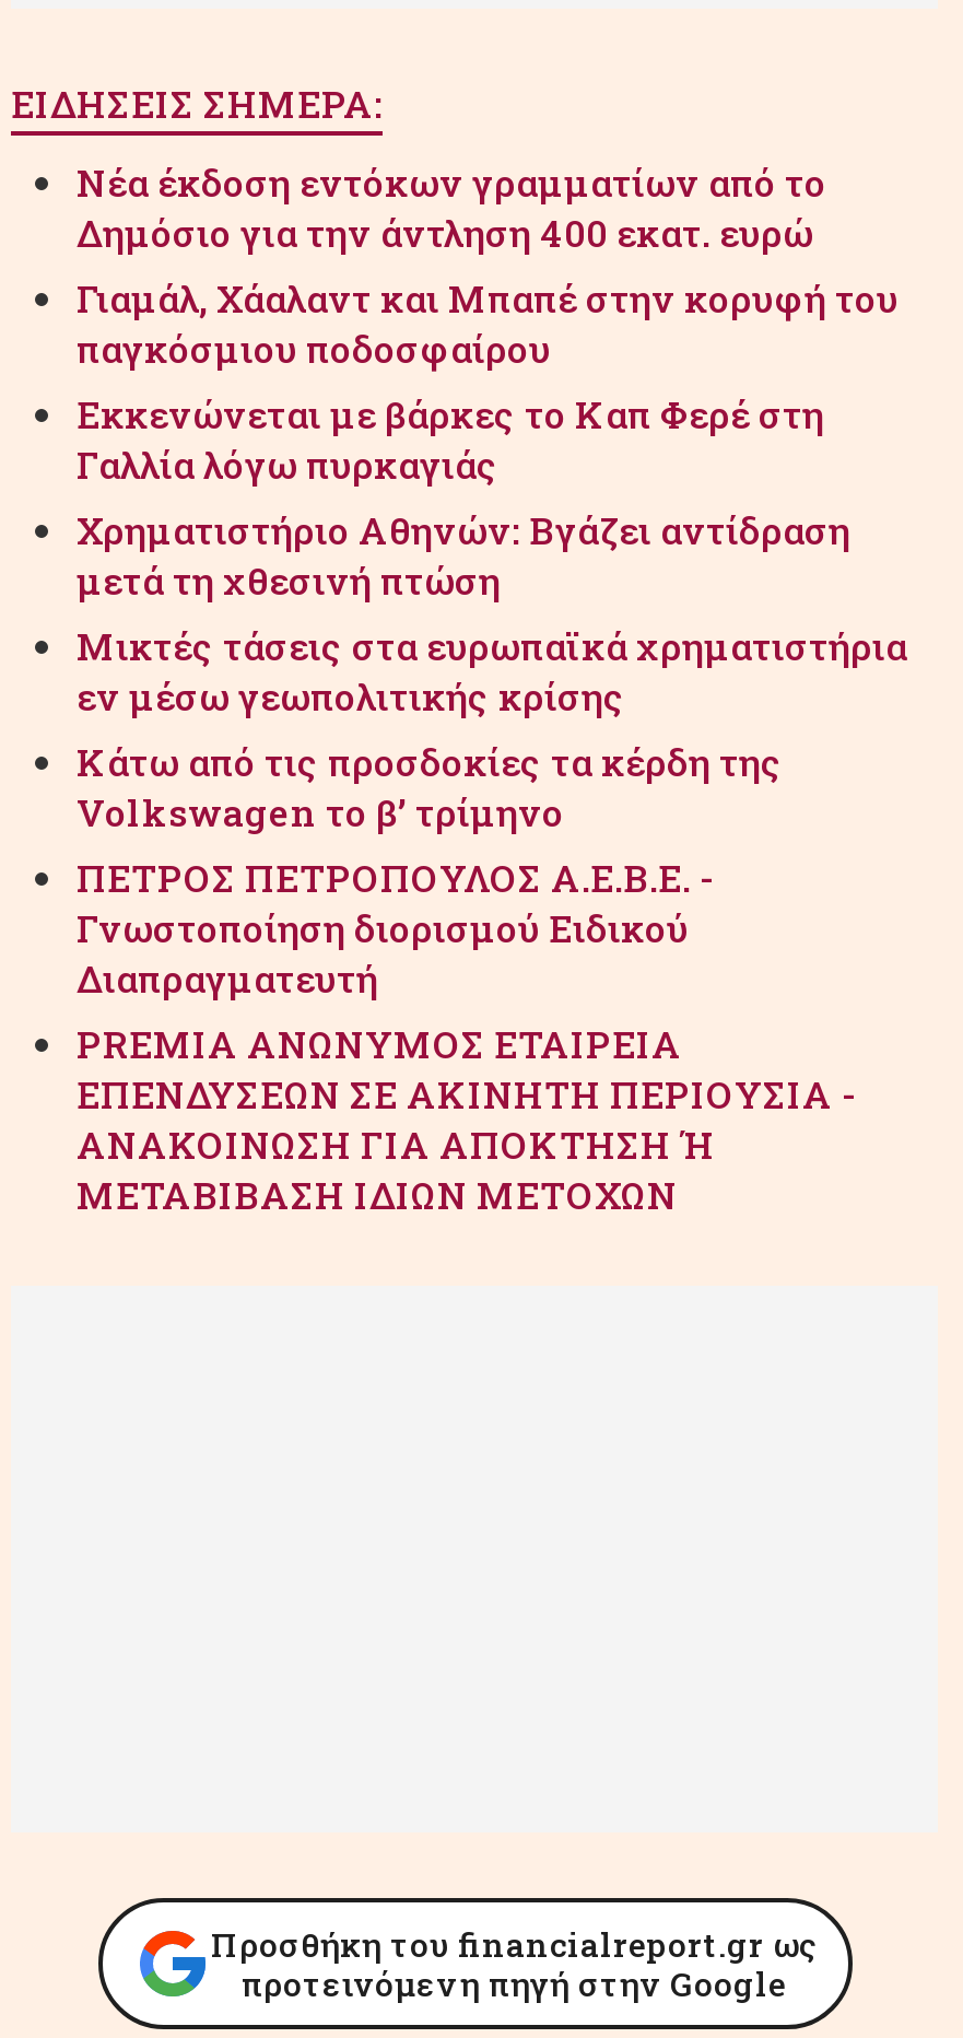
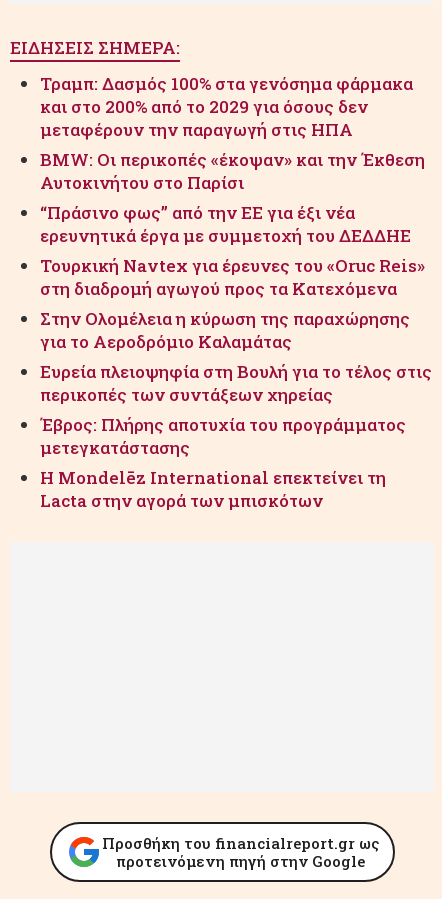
[77,158,907,1221] Νέα έκδοση εντόκων γραμματίων από το | Δημόσιο για την άντληση 400 εκατ. ευρώ | Γιαμάλ, Χάαλαντ και Μπαπέ στην κορυφή του | παγκόσμιου ποδοσφαίρου | Εκκενώνεται με βάρκες το Καπ Φερέ στη | Γαλλία λόγω πυρκαγιάς | Χρηματιστήριο Αθηνών: Βγάζει αντίδραση | μετά τη χθεσινή πτώση | Μικτές τάσεις στα ευρωπαϊκά χρηματιστήρια | εν μέσω γεωπολιτικής κρίσης | Κάτω από τις προσδοκίες τα κέρδη της | Volkswagen το β’ τρίμηνο | ΠΕΤΡΟΣ ΠΕΤΡΟΠΟΥΛΟΣ Α.Ε.Β.Ε. - | Γνωστοποίηση διορισμού Ειδικού | Διαπραγματευτή | PREMIA ΑΝΩΝΥΜΟΣ ΕΤΑΙΡΕΙΑ | ΕΠΕΝΔΥΣΕΩΝ ΣΕ ΑΚΙΝΗΤΗ ΠΕΡΙΟΥΣΙΑ - | ΑΝΑΚΟΙΝΩΣΗ ΓΙΑ ΑΠΟΚΤΗΣΗ Ή | ΜΕΤΑΒΙΒΑΣΗ ΙΔΙΩΝ ΜΕΤΟΧΩΝ -> [40,72,432,512] Τραμπ: Δασμός 100% στα γενόσημα φάρμακα | και στο 200% από το 2029 για όσους δεν | μεταφέρουν την παραγωγή στις ΗΠΑ | BMW: Οι περικοπές «έκοψαν» και την Έκθεση | Αυτοκινήτου στο Παρίσι | “Πράσινο φως” από την ΕΕ για έξι νέα | ερευνητικά έργα με συμμετοχή του ΔΕΔΔΗΕ | Τουρκική Navtex για έρευνες του «Oruc Reis» | στη διαδρομή αγωγού προς τα Κατεχόμενα | Στην Ολομέλεια η κύρωση της παραχώρησης | για το Αεροδρόμιο Καλαμάτας | Ευρεία πλειοψηφία στη Βουλή για το τέλος στις | περικοπές των συντάξεων χηρείας | Έβρος: Πλήρης αποτυχία του προγράμματος | μετεγκατάστασης | Η Mondelēz International επεκτείνει τη | Lacta στην αγορά των μπισκότων

